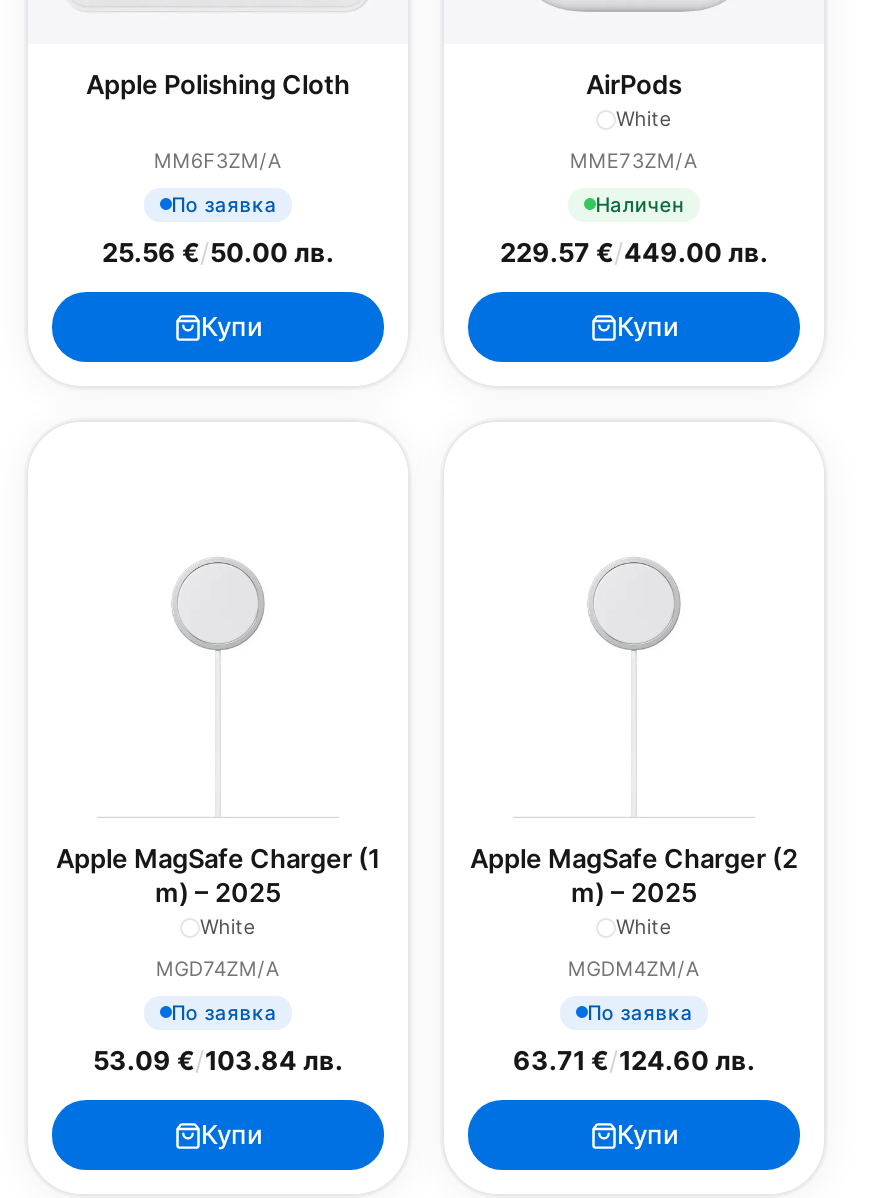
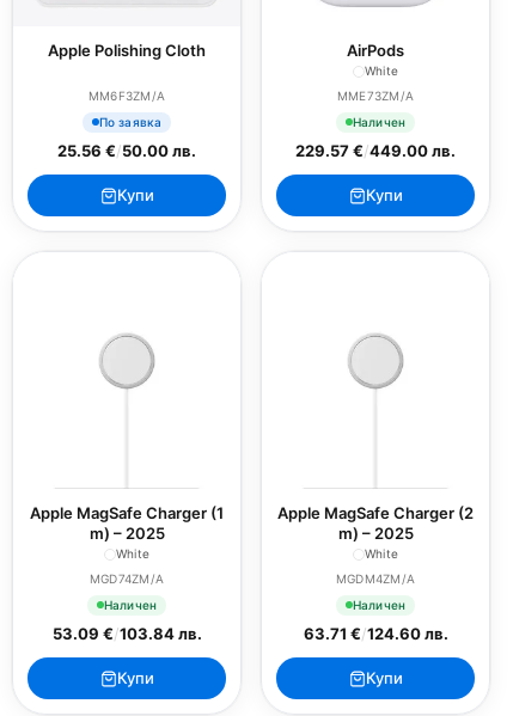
[171,999,277,1023] По заявка -> [104,597,157,611] Наличен
[587,999,693,1023] По заявка -> [353,597,406,611] Наличен

